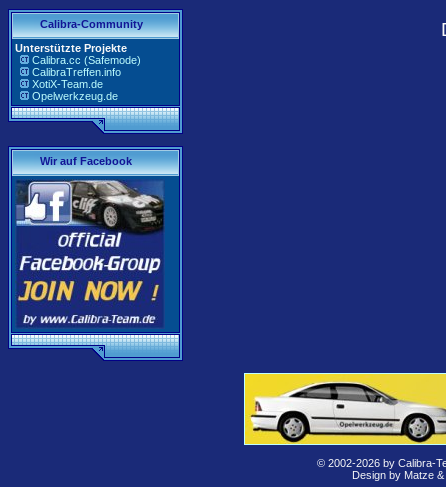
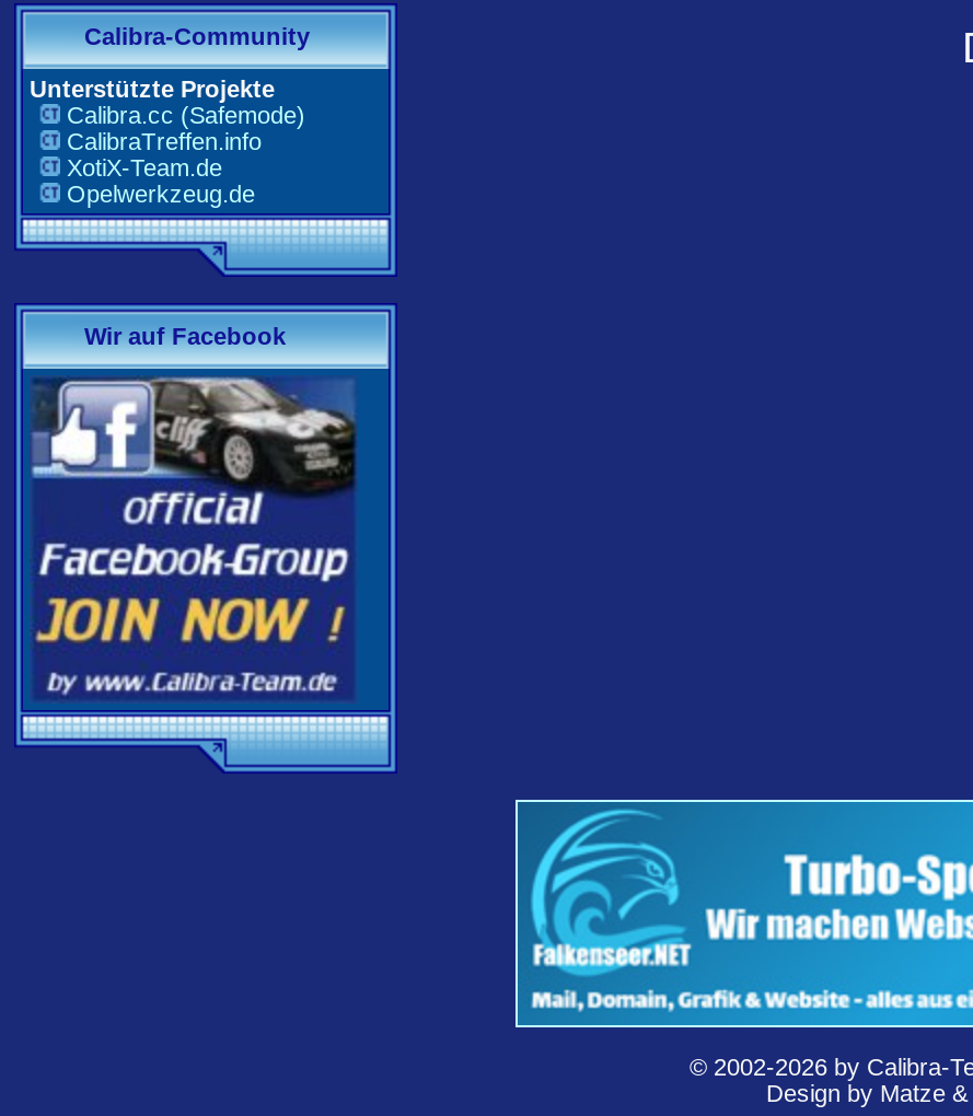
[237,373,443,445] [image] -> [513,798,966,1030] [image]

